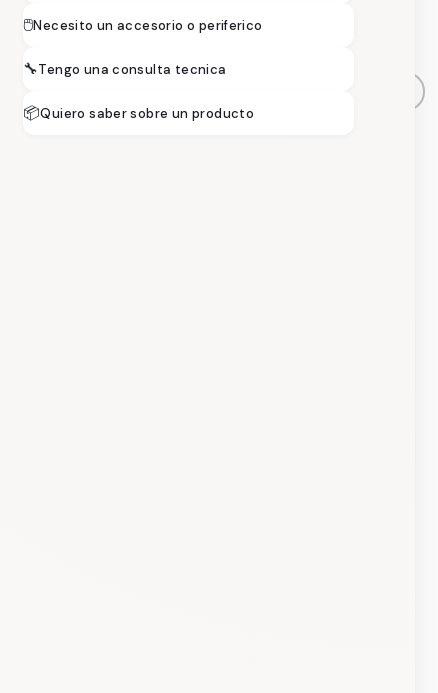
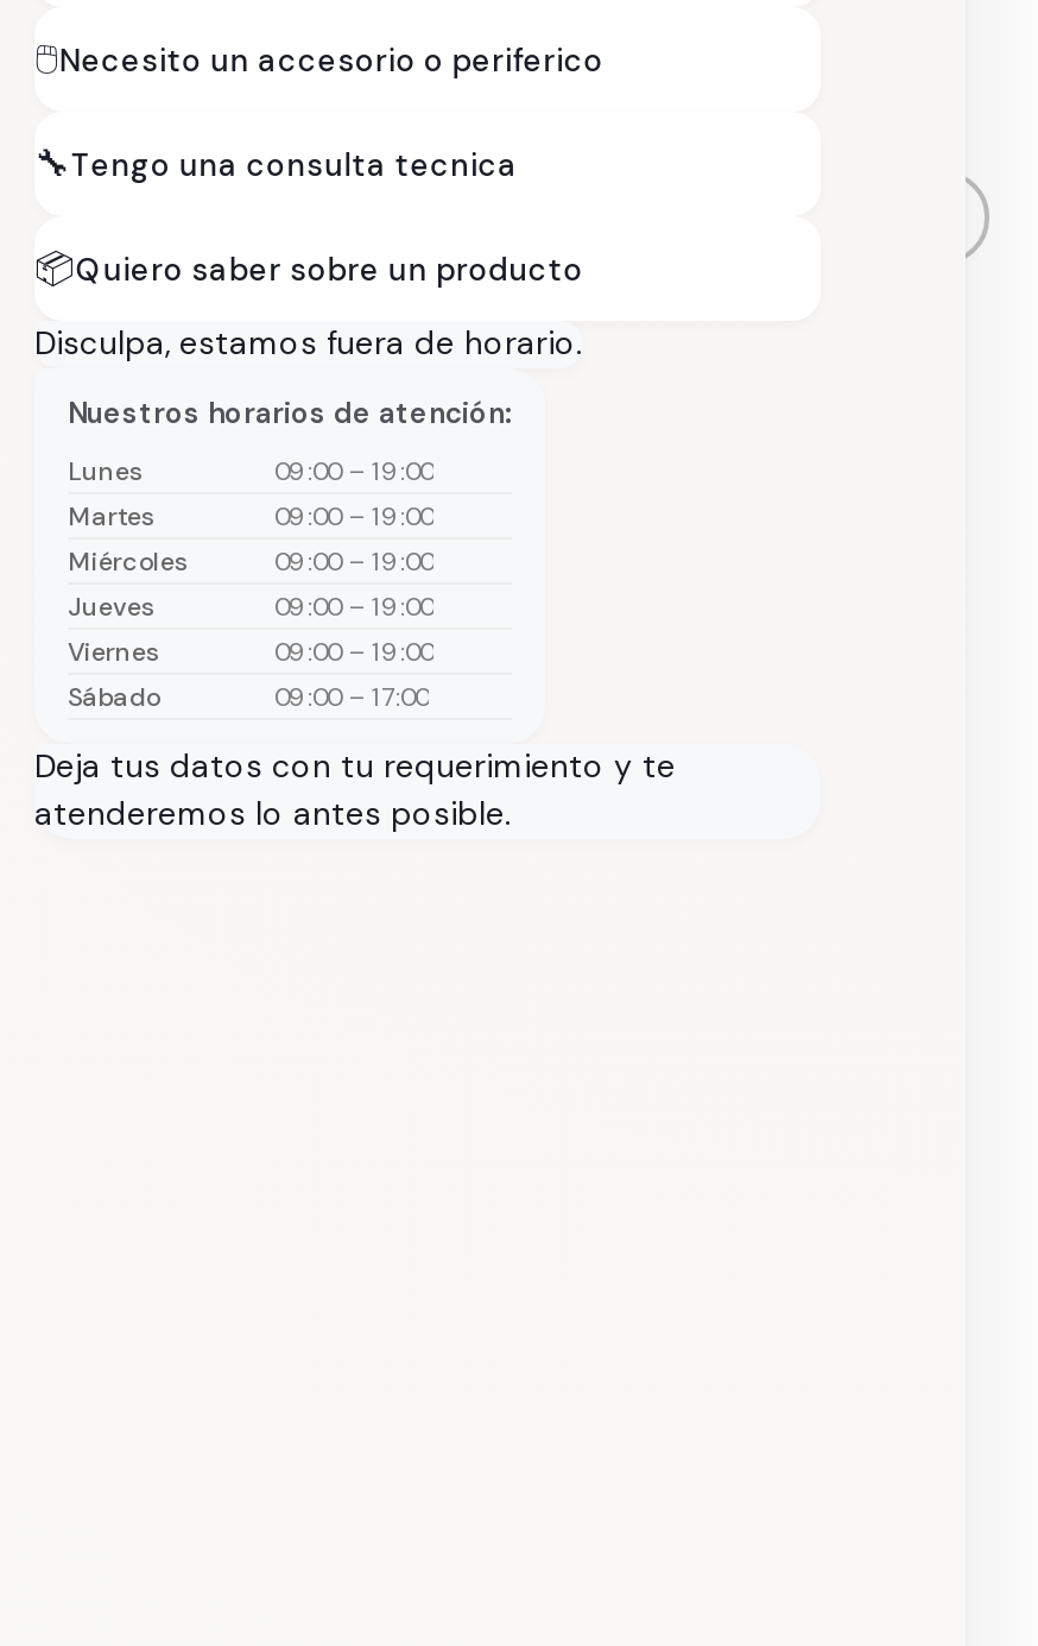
none -> [34,323,676,834] Disculpa, estamos fuera de horario. | Nuestros horarios de atención: | Lunes | 09:00 – 19:00 | Martes | 09:00 – 19:00 | Miércoles | 09:00 – 19:00 | Jueves | 09:00 – 19:00 | Viernes | 09:00 – 19:00 | Sábado | 09:00 – 17:00 | Deja tus datos con tu requerimiento y te | atenderemos lo antes posible.

